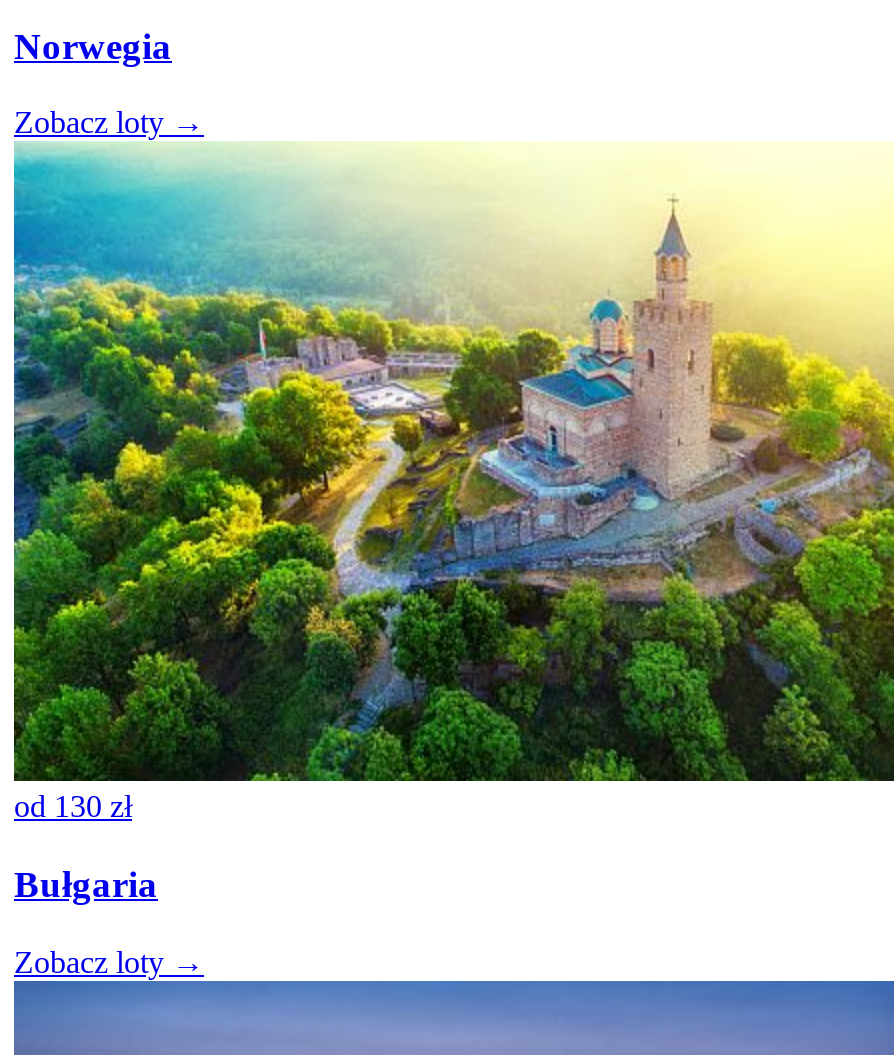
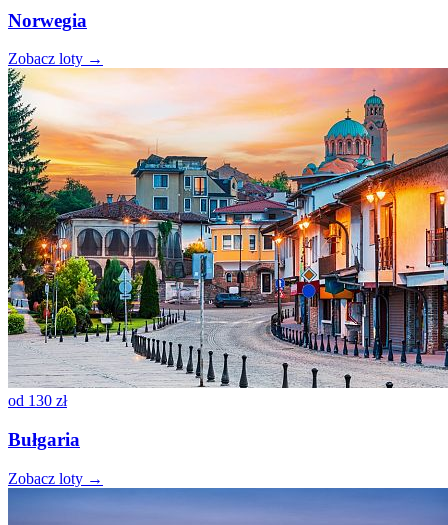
[12,141,888,783] [image] -> [7,67,445,389] [image]

